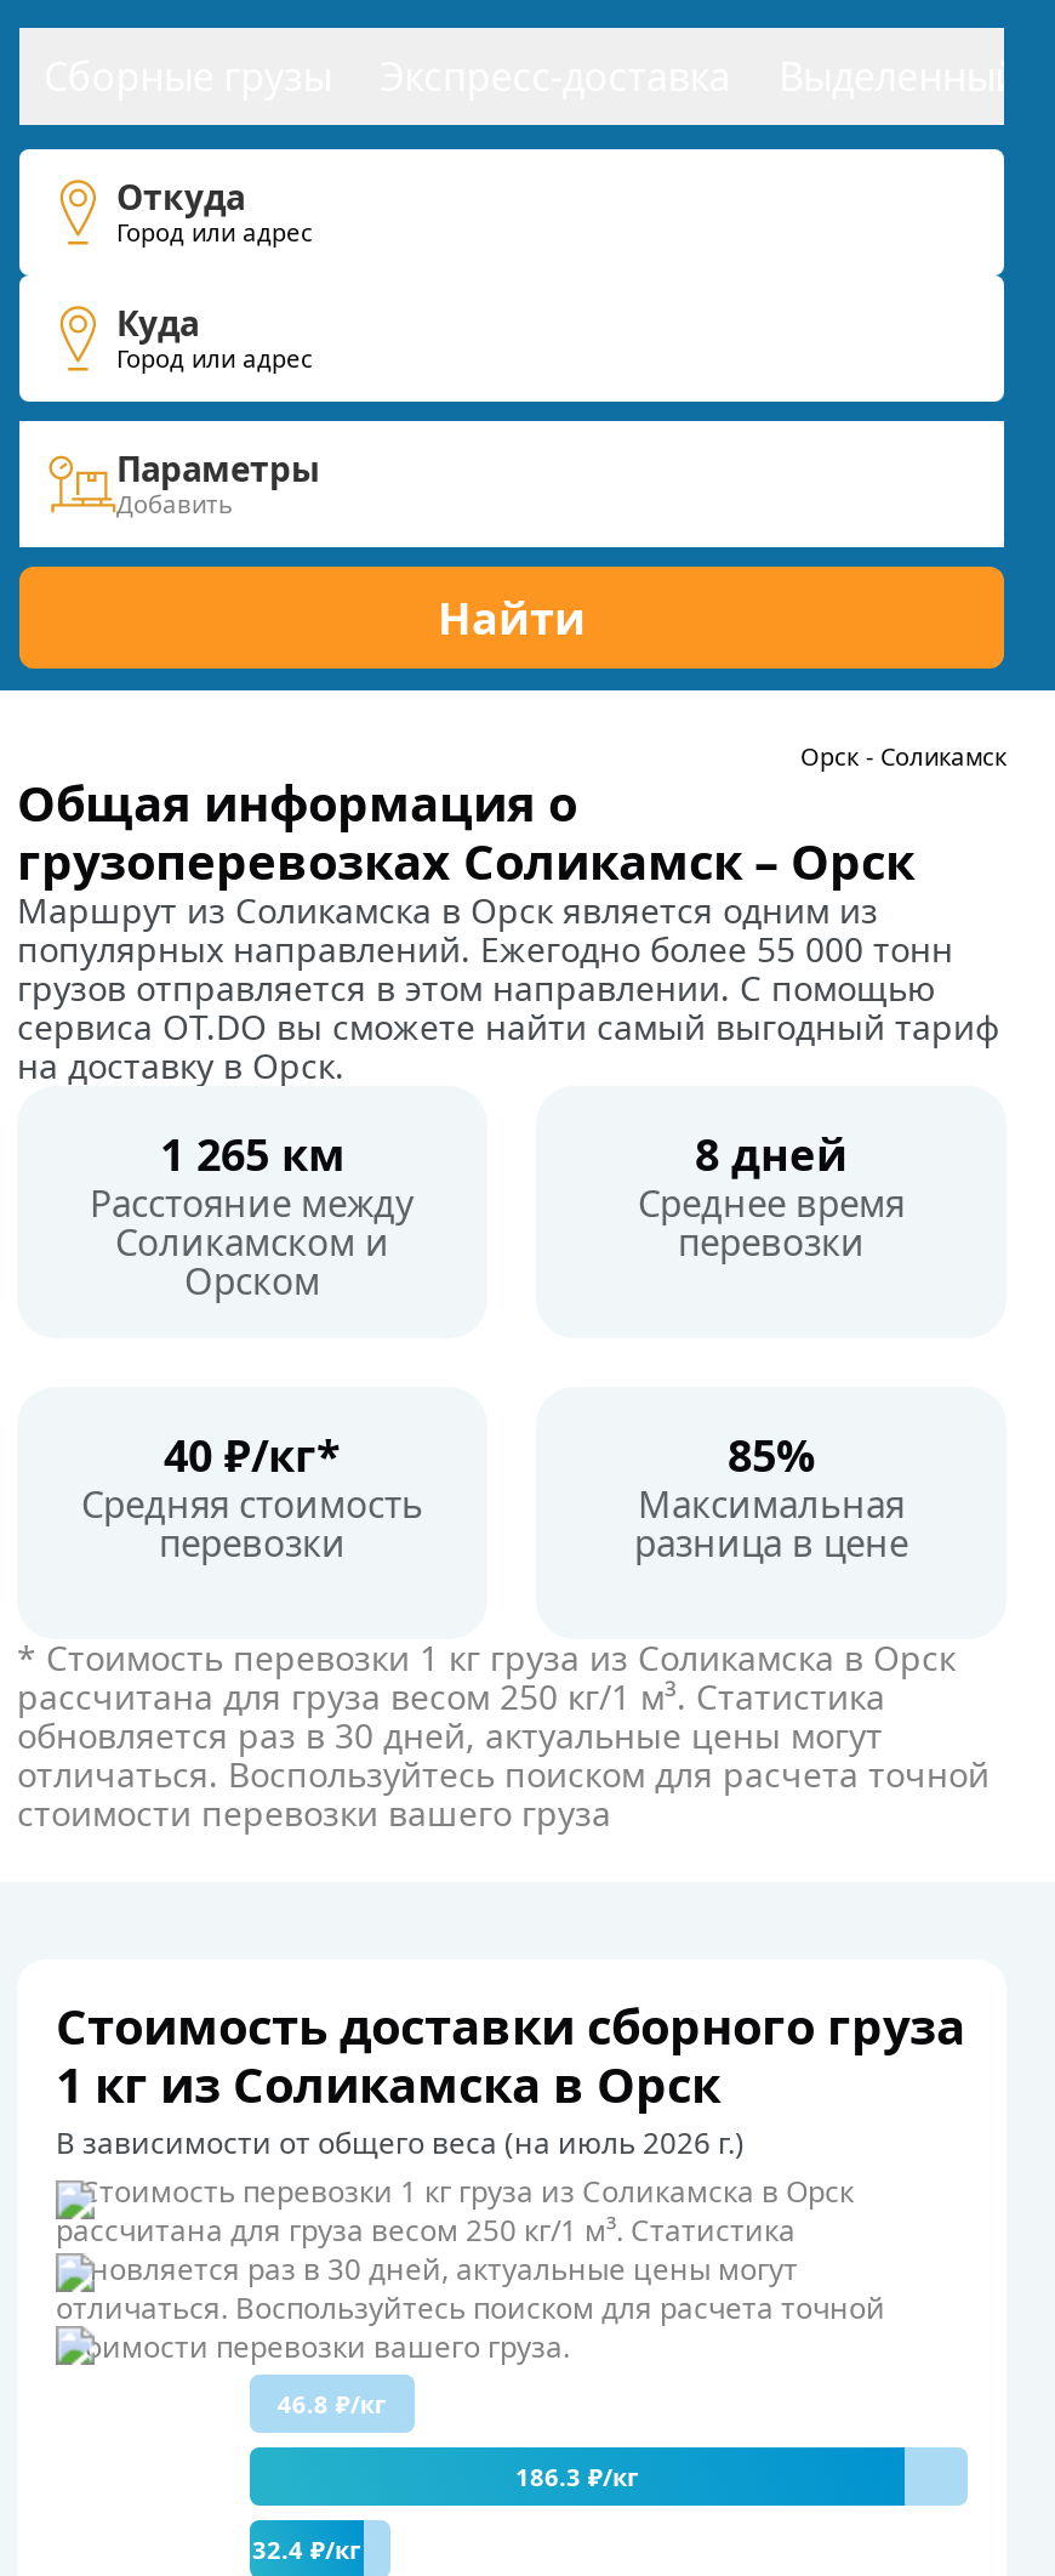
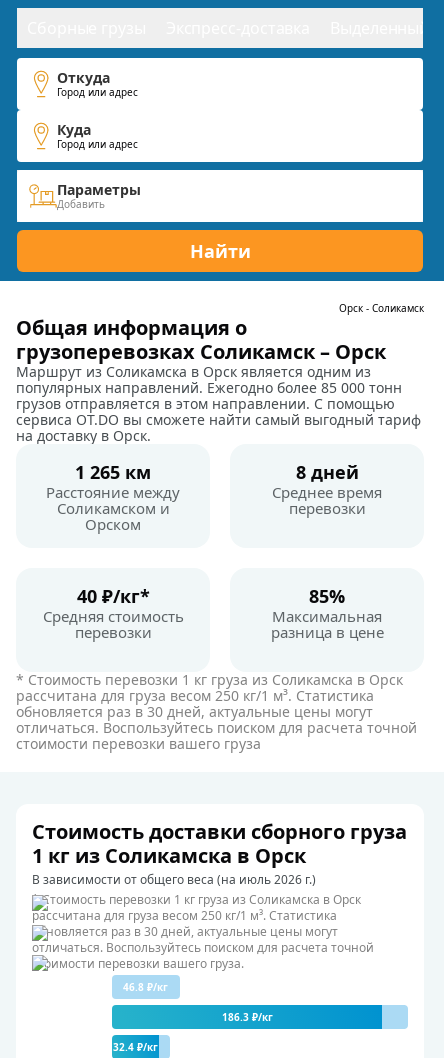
[17,926,953,972] популярных направлений. Ежегодно более 55 000 тонн -> [16,378,402,397] популярных направлений. Ежегодно более 85 000 тонн

